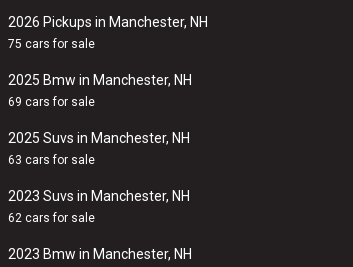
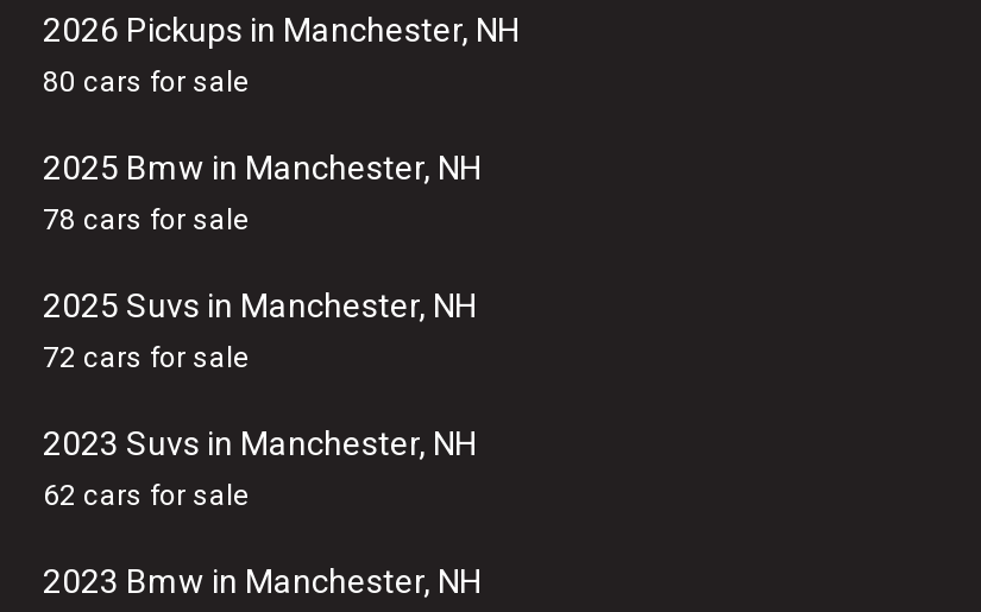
[8,37,95,51] 75 cars for sale -> [43,65,250,99] 80 cars for sale
[8,95,95,109] 69 cars for sale -> [43,203,250,236] 78 cars for sale
[8,153,95,167] 63 cars for sale -> [43,341,250,374] 72 cars for sale

